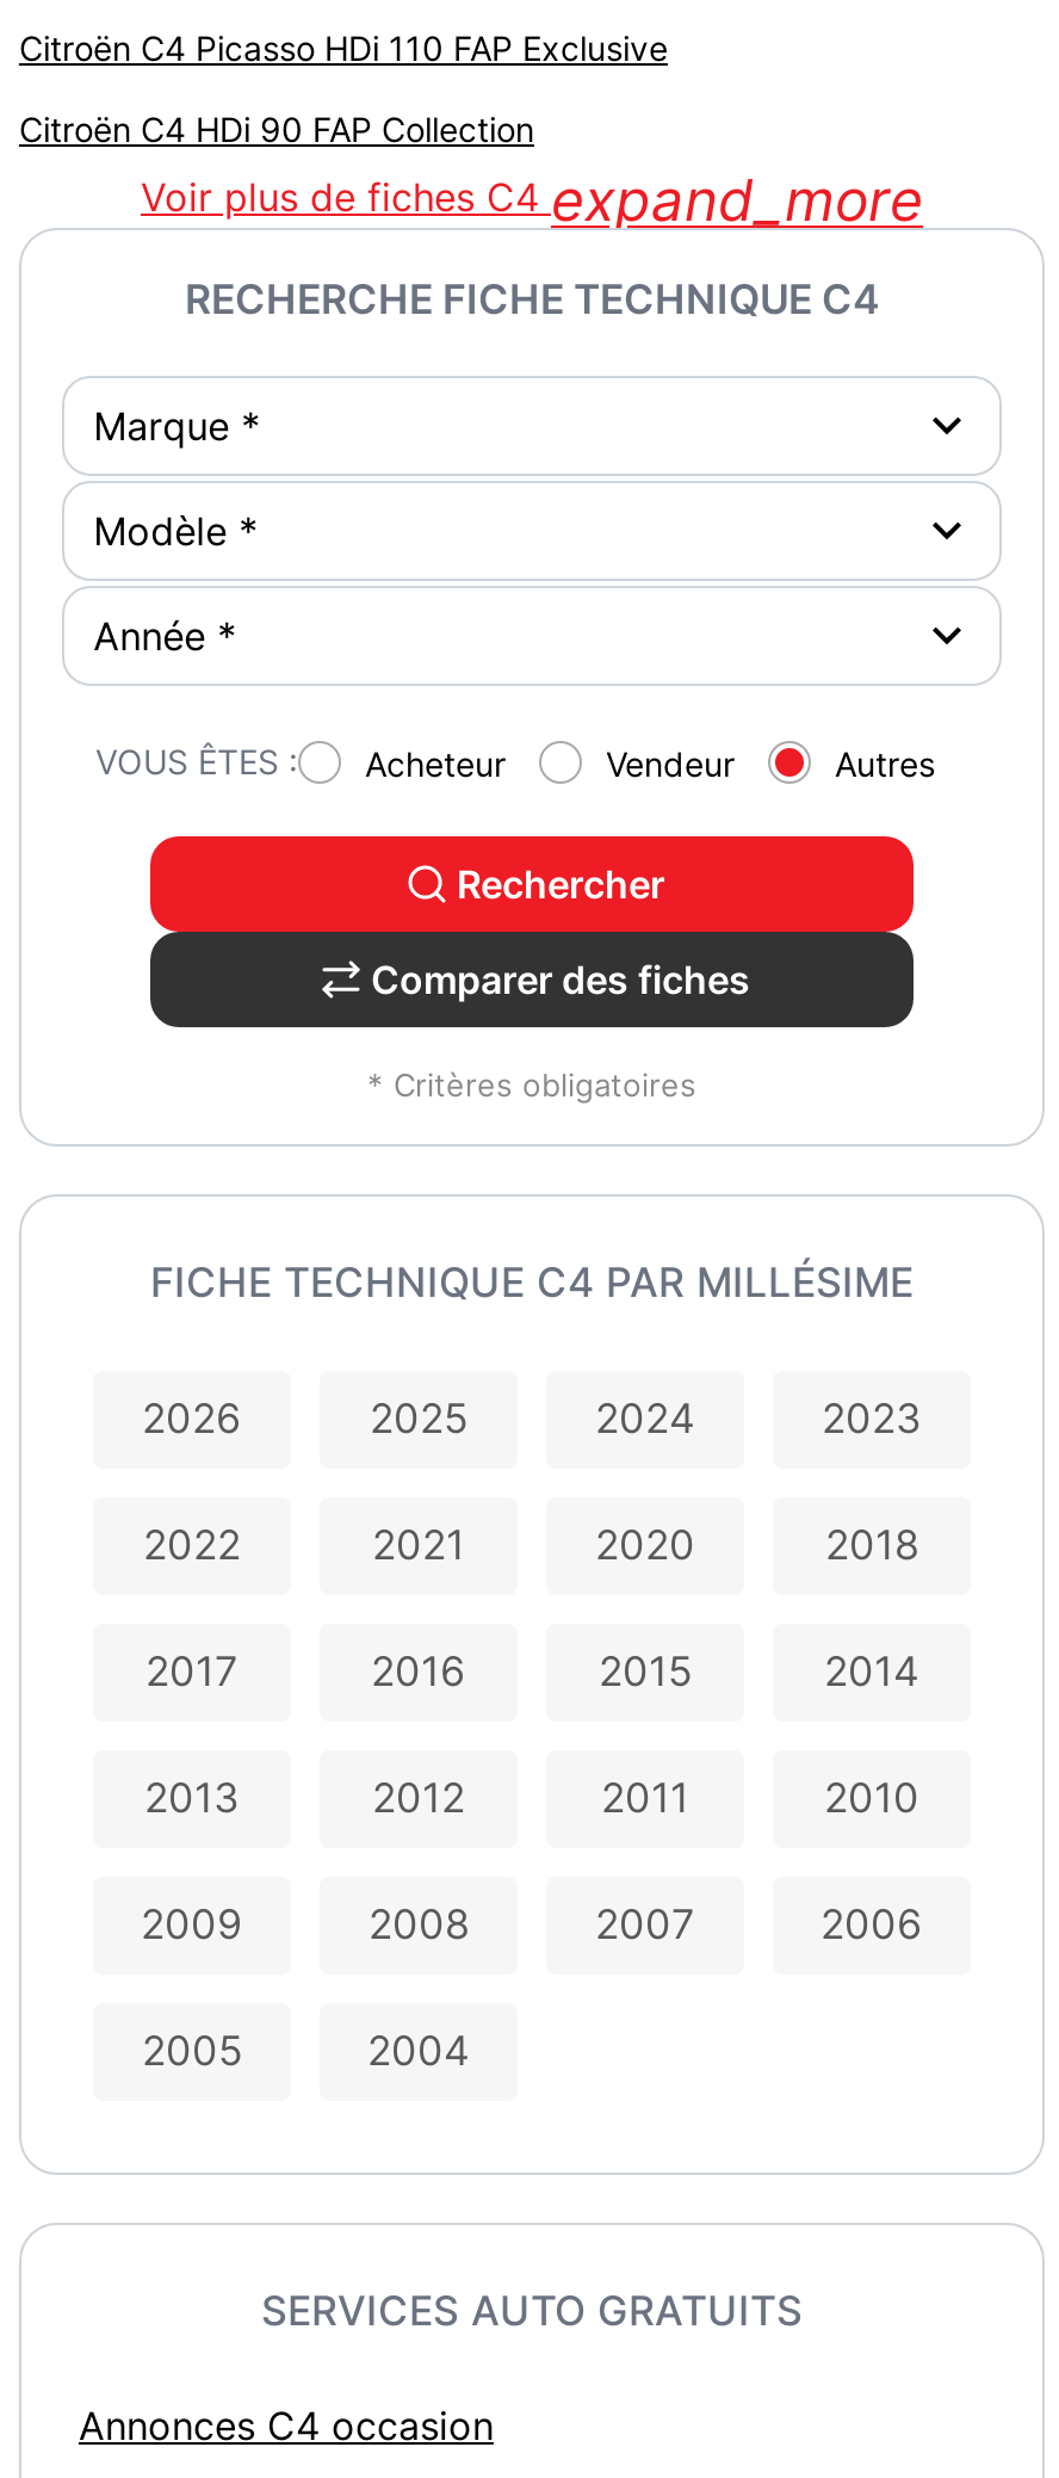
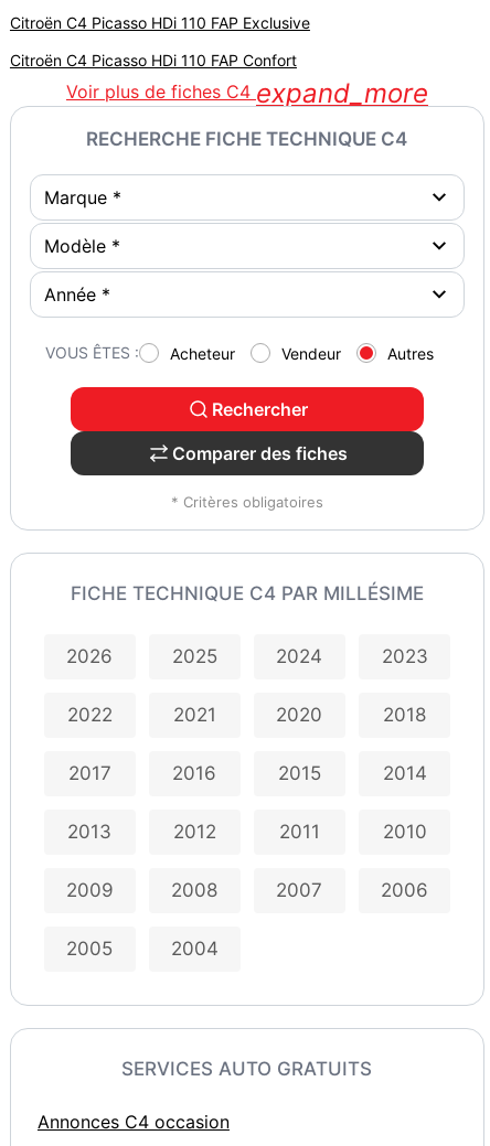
[19,109,534,149] Citroën C4 HDi 90 FAP Collection -> [10,51,297,70] Citroën C4 Picasso HDi 110 FAP Confort

